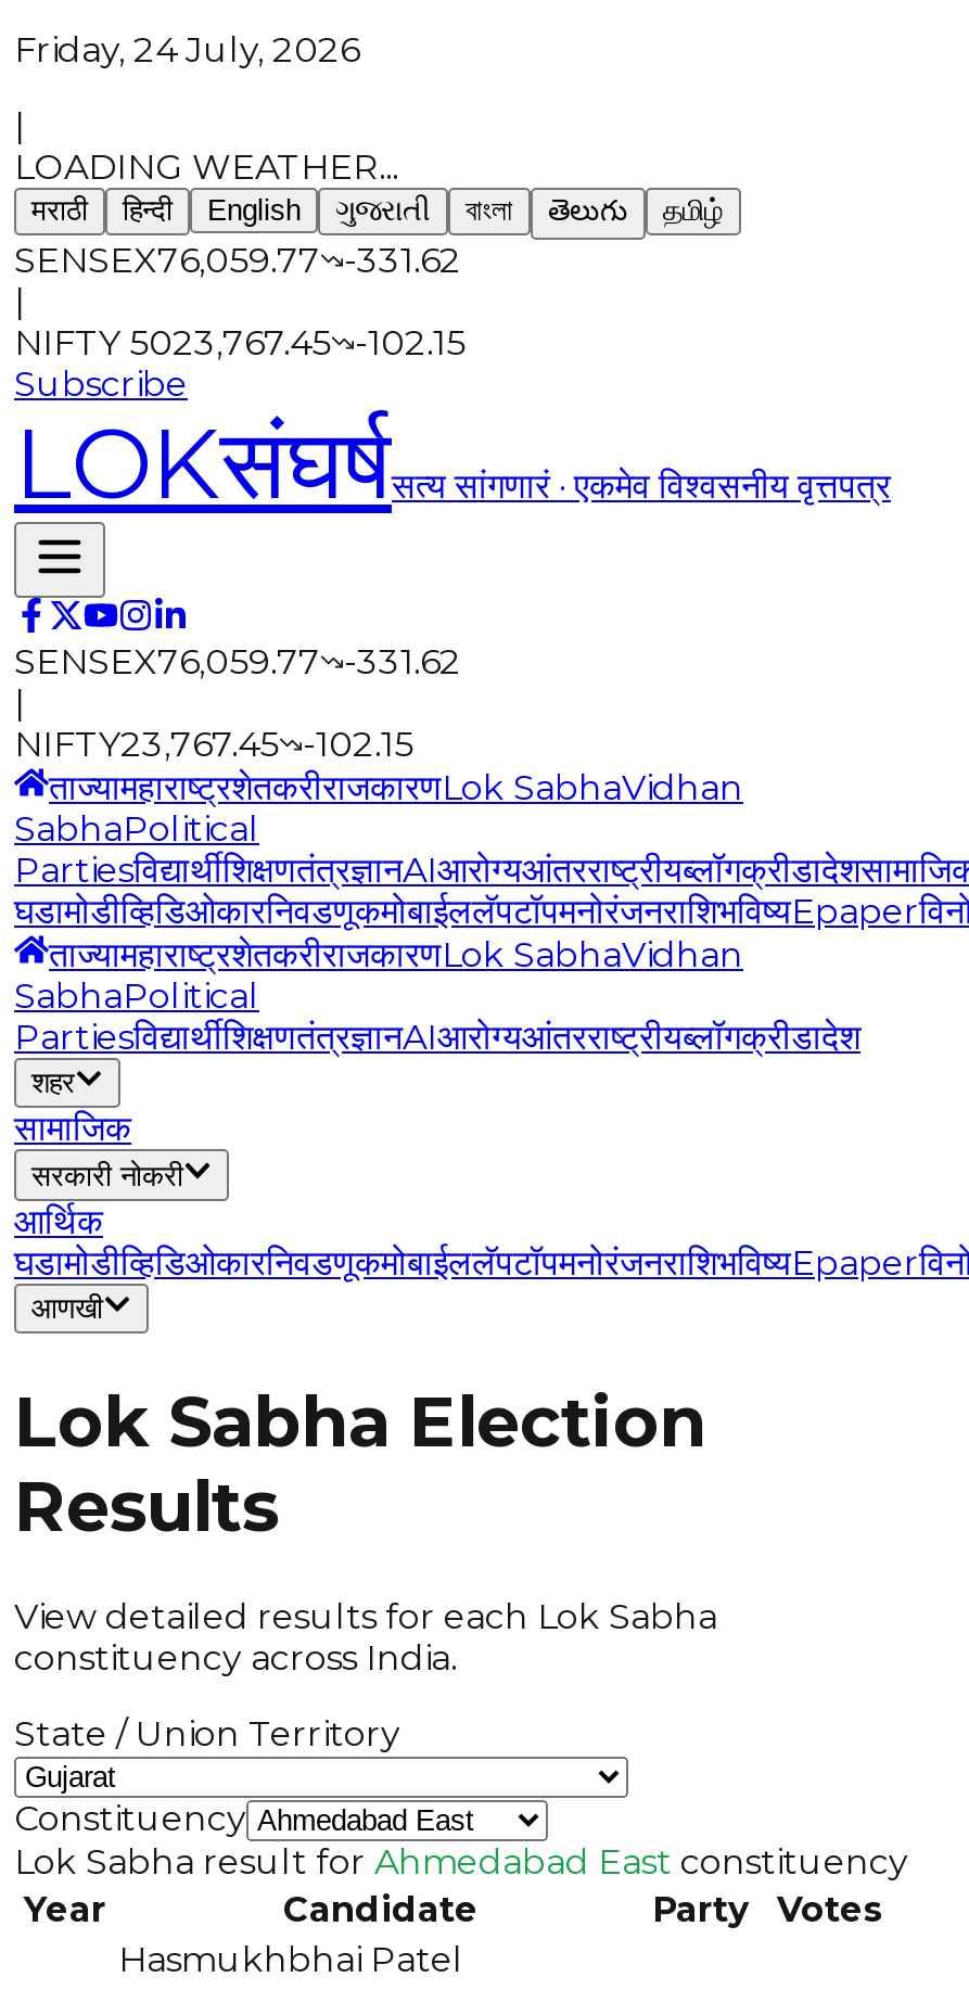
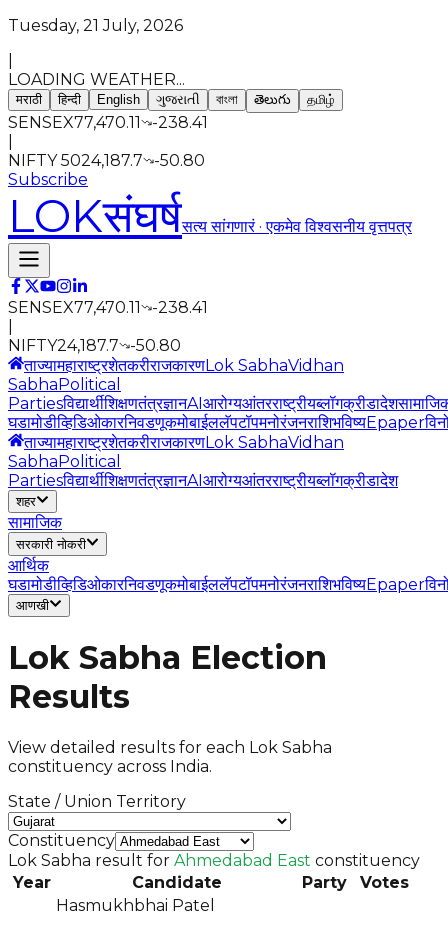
[14,29,359,71] Friday, 24 July, 2026 -> [8,16,183,35] Tuesday, 21 July, 2026
[14,240,461,281] SENSEX76,059.77 -331.62 -> [8,113,208,132] SENSEX77,470.11 -238.41
[14,322,466,363] NIFTY 5023,767.45 -102.15 -> [8,151,205,170] NIFTY 5024,187.7 -50.80
[14,641,461,682] SENSEX76,059.77 -331.62 -> [8,298,208,317] SENSEX77,470.11 -238.41
[14,724,413,765] NIFTY23,767.45 -102.15 -> [8,336,181,355] NIFTY24,187.7 -50.80

